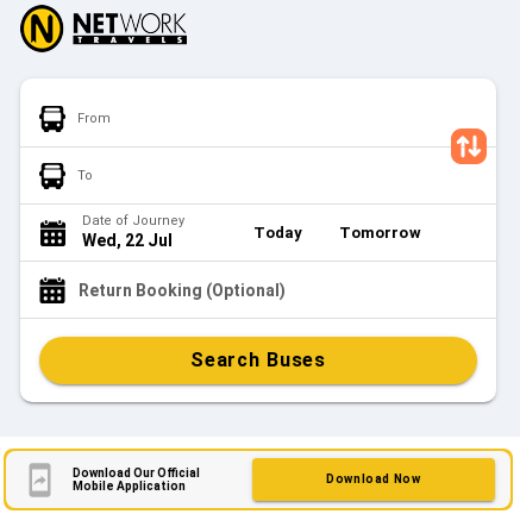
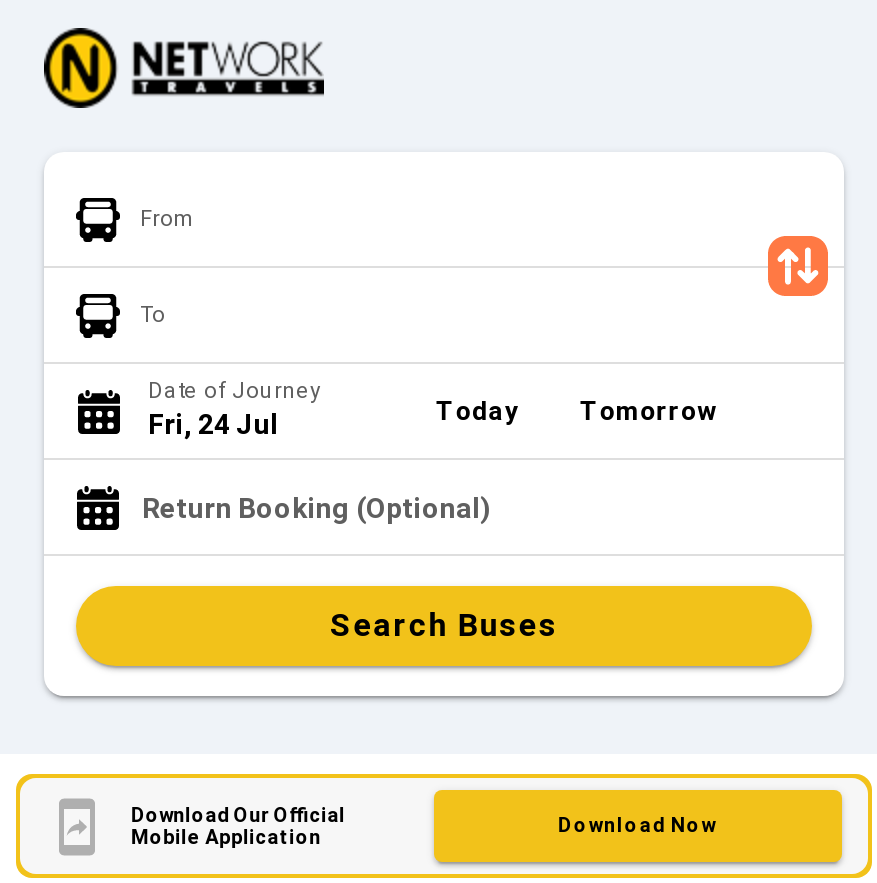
[82,231,173,250] Wed, 22 Jul -> [148,408,278,440] Fri, 24 Jul

